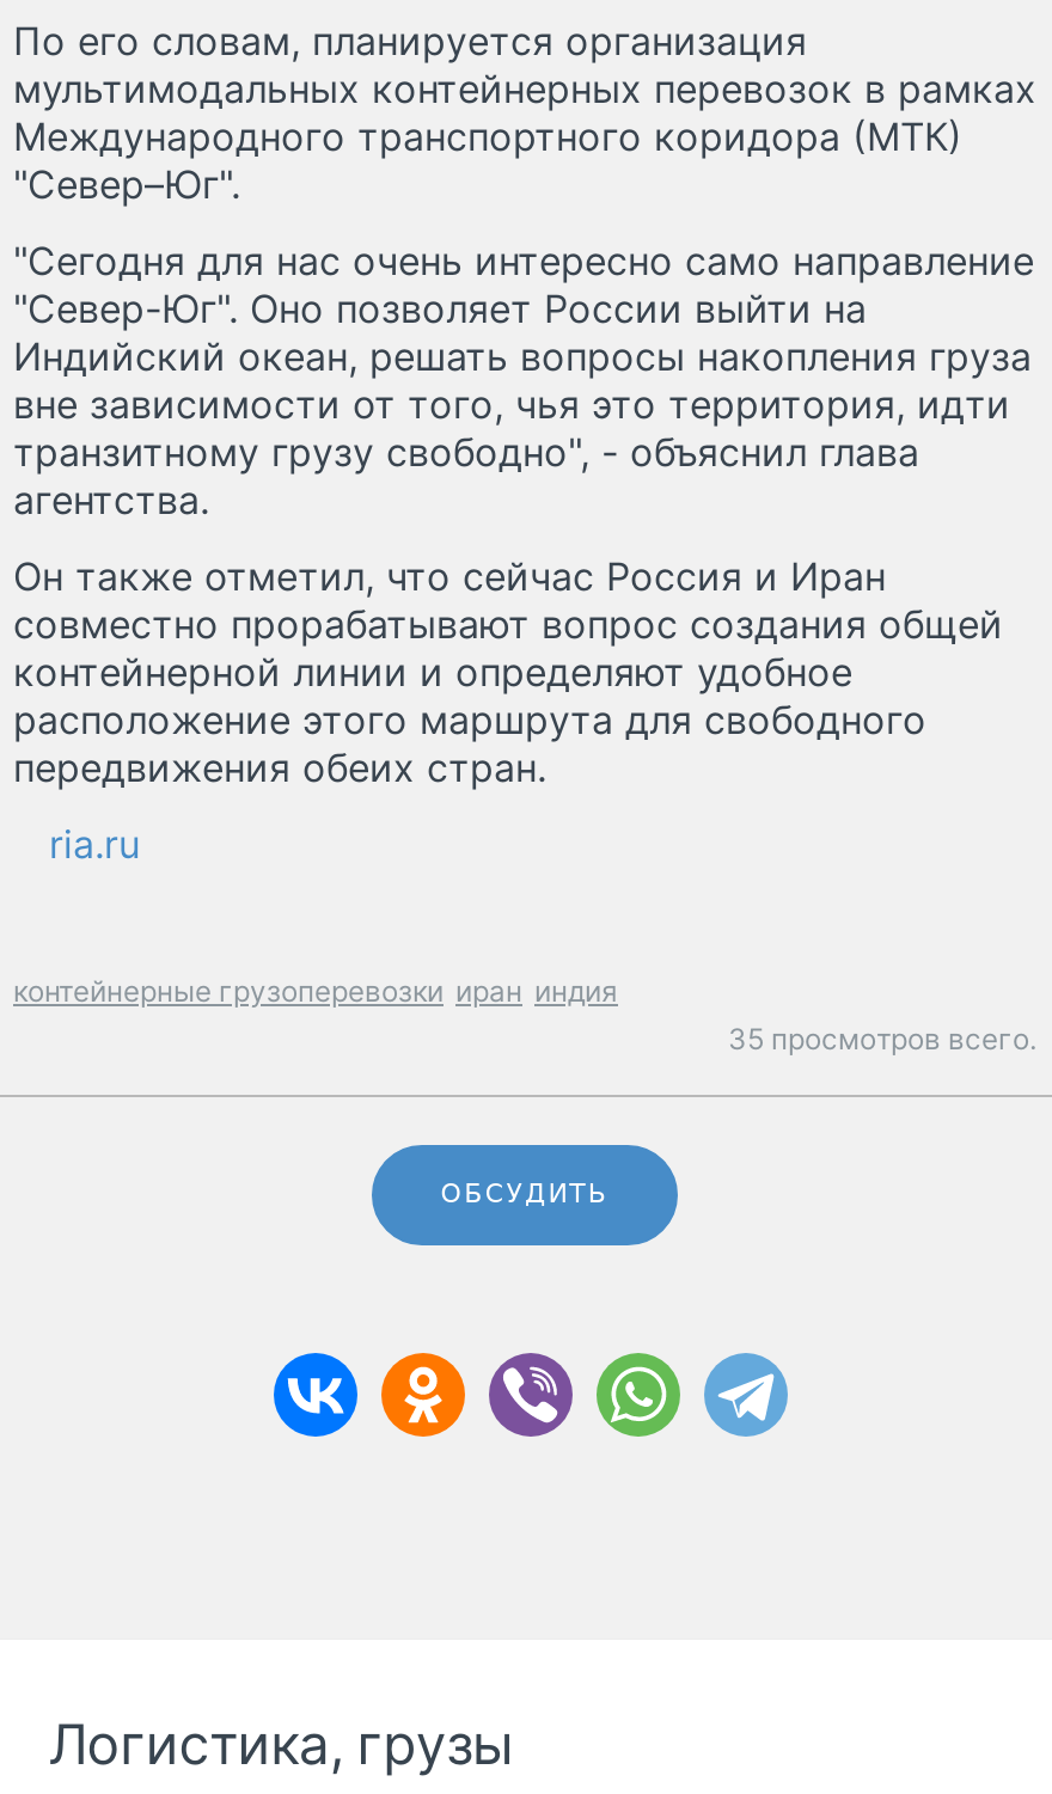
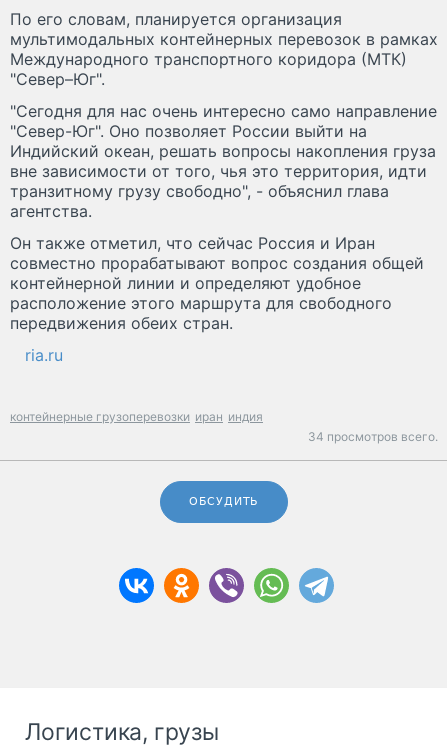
[728,1021,1036,1057] 35 просмотров всего. -> [308,429,438,444] 34 просмотров всего.

